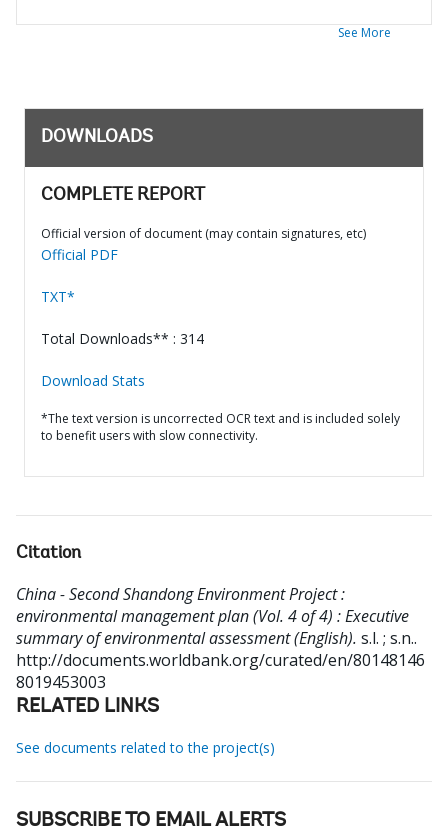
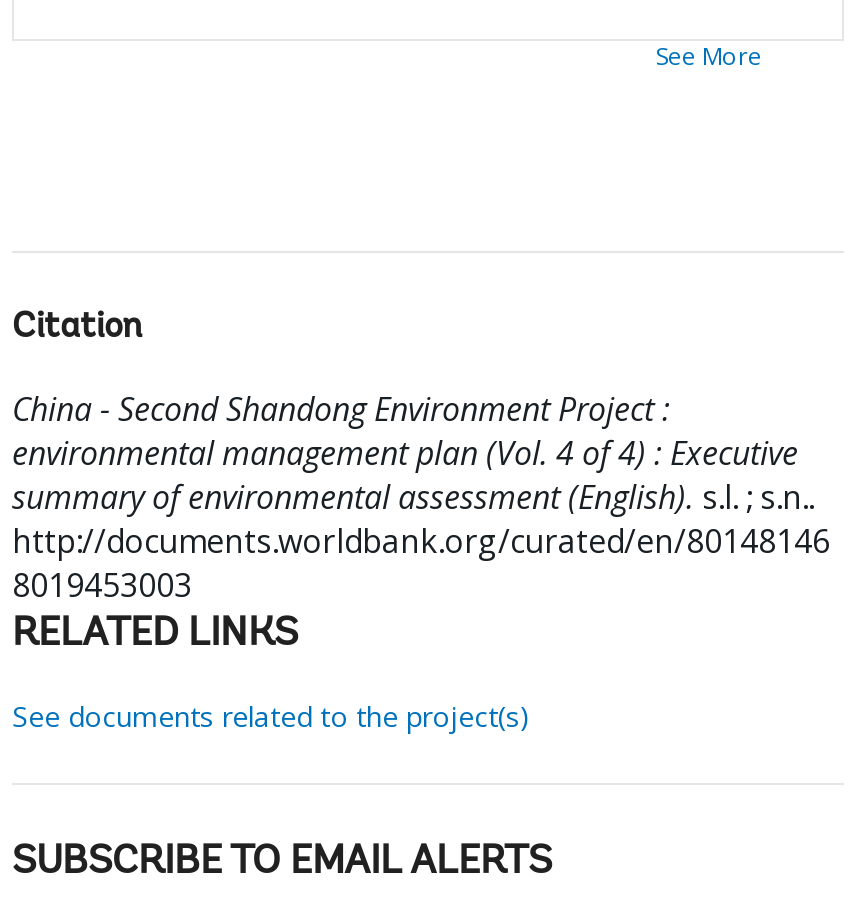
[41,129,400,444] DOWNLOADS | COMPLETE REPORT | Official version of document (may contain signatures, etc) | Official PDF | TXT* | Total Downloads** : 314 | Download Stats | *The text version is uncorrected OCR text and is included solely | to benefit users with slow connectivity. -> none

